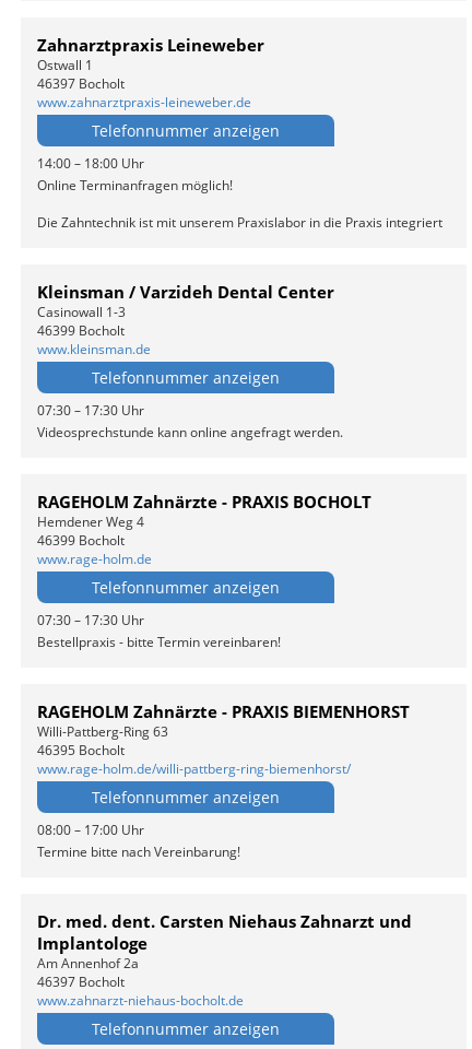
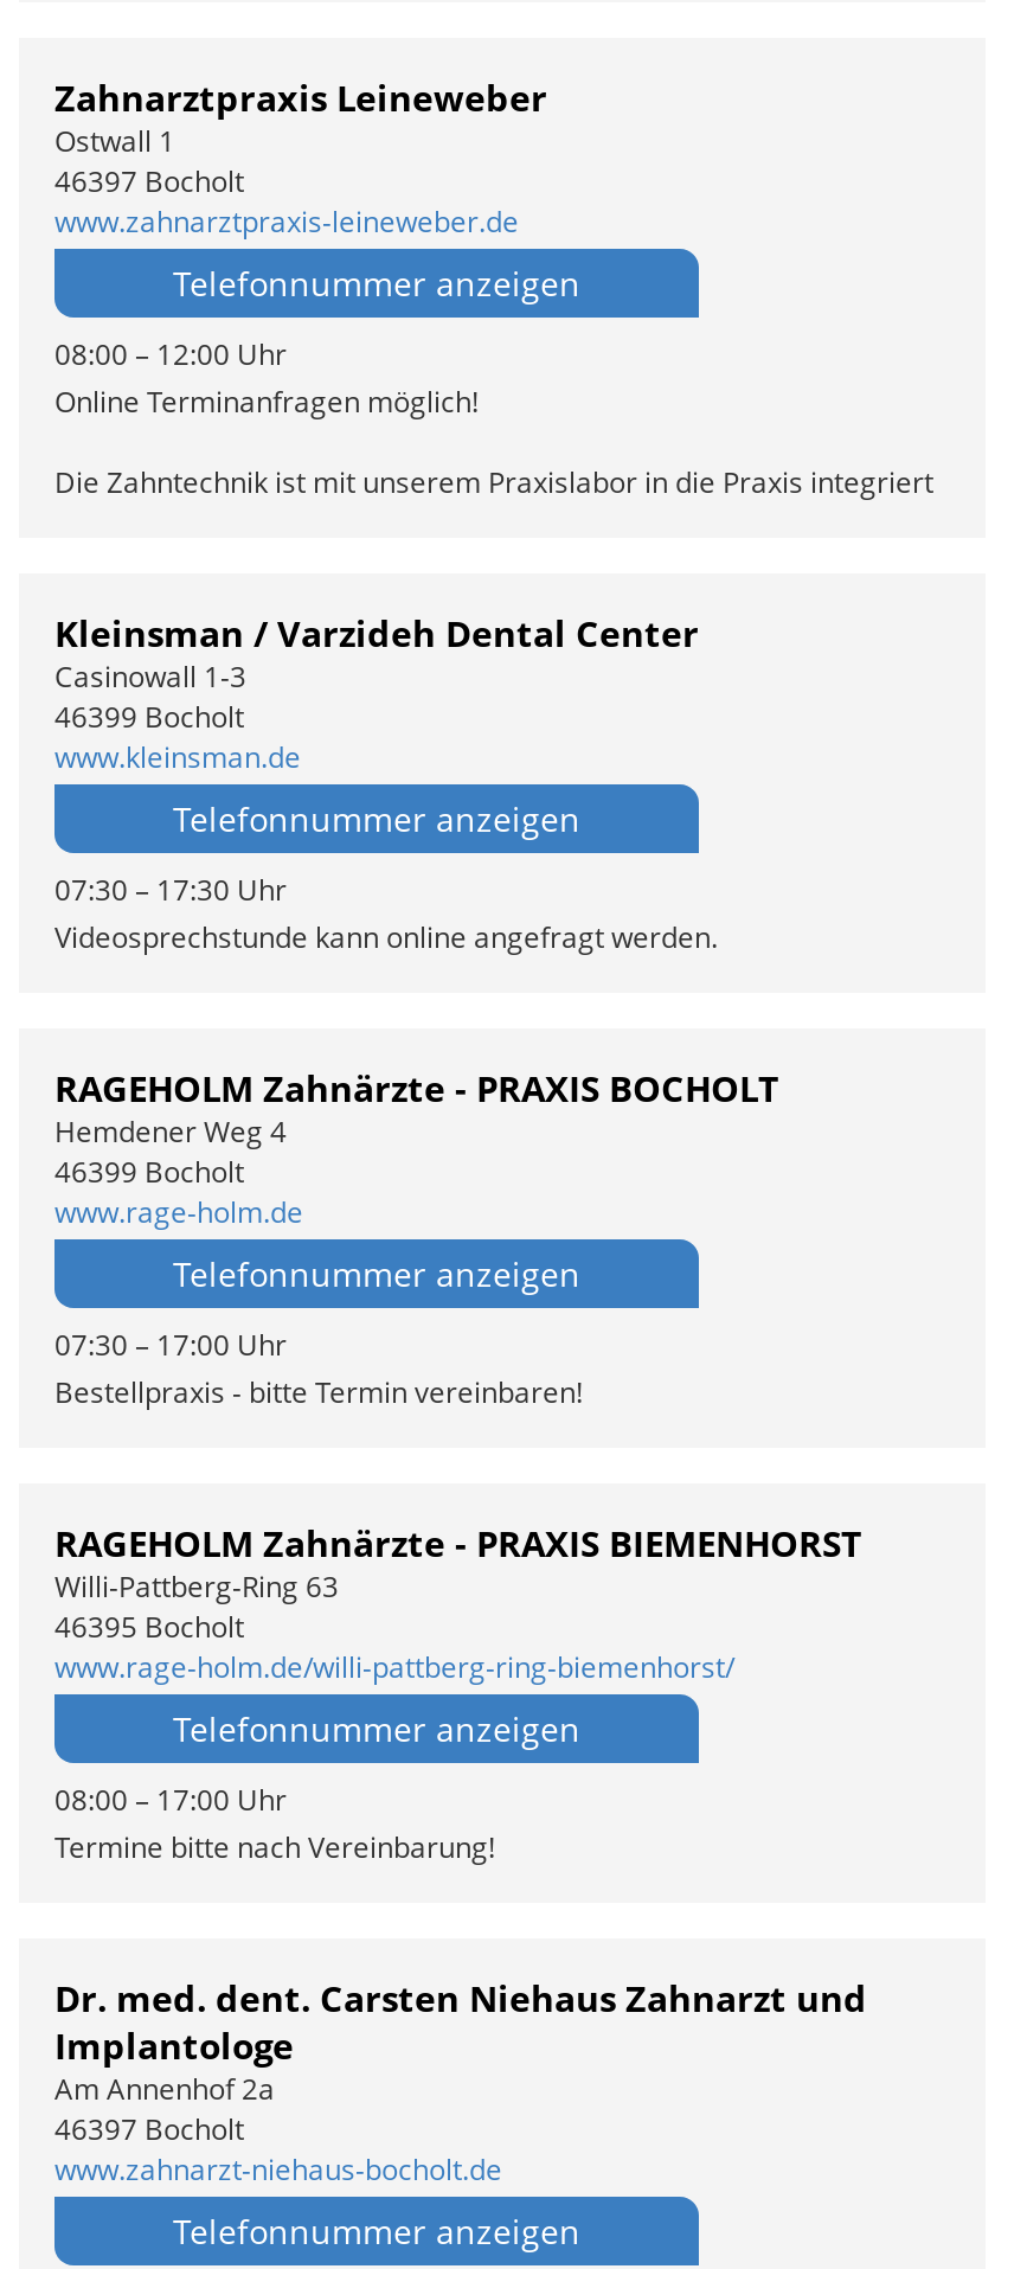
[37,154,144,173] 14:00 – 18:00 Uhr -> [54,334,287,374] 08:00 – 12:00 Uhr
[37,611,144,629] 07:30 – 17:30 Uhr -> [54,1325,287,1365] 07:30 – 17:00 Uhr

